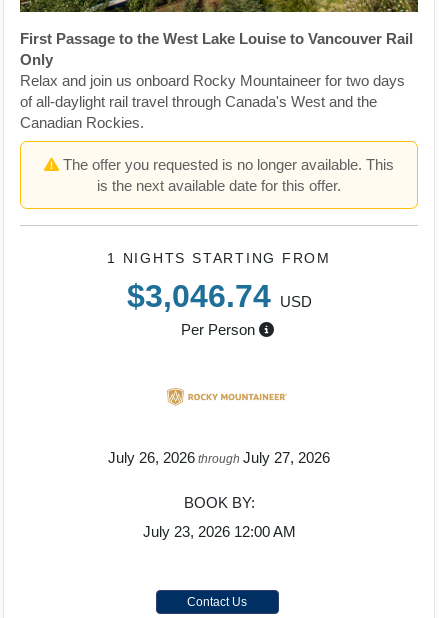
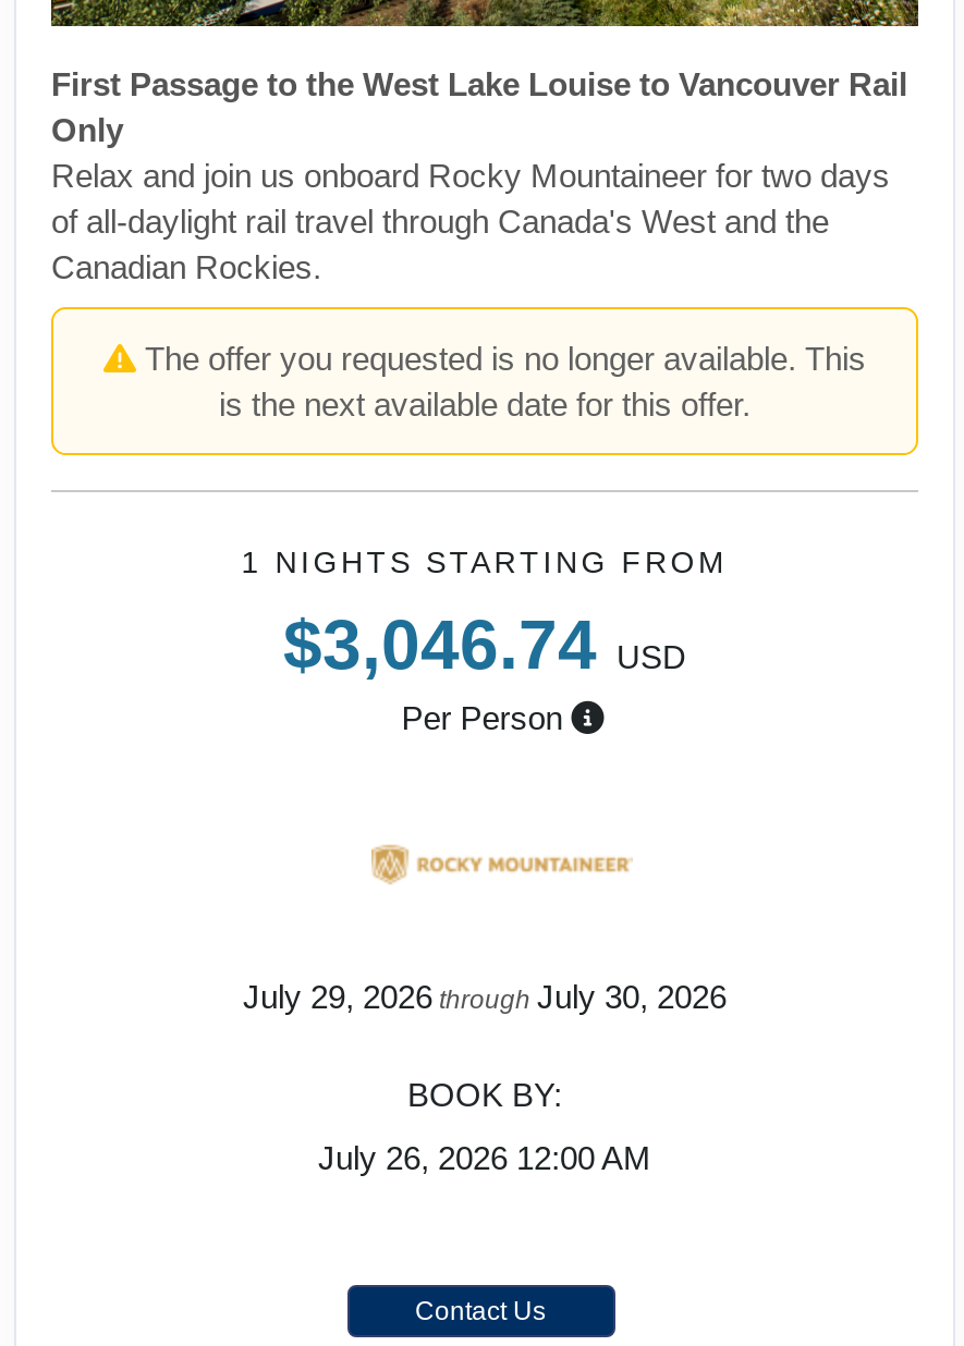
[108,449,330,466] July 26, 2026 through July 27, 2026 -> [243,978,727,1015] July 29, 2026 through July 30, 2026
[142,523,295,540] July 23, 2026 12:00 AM -> [318,1140,651,1177] July 26, 2026 12:00 AM

